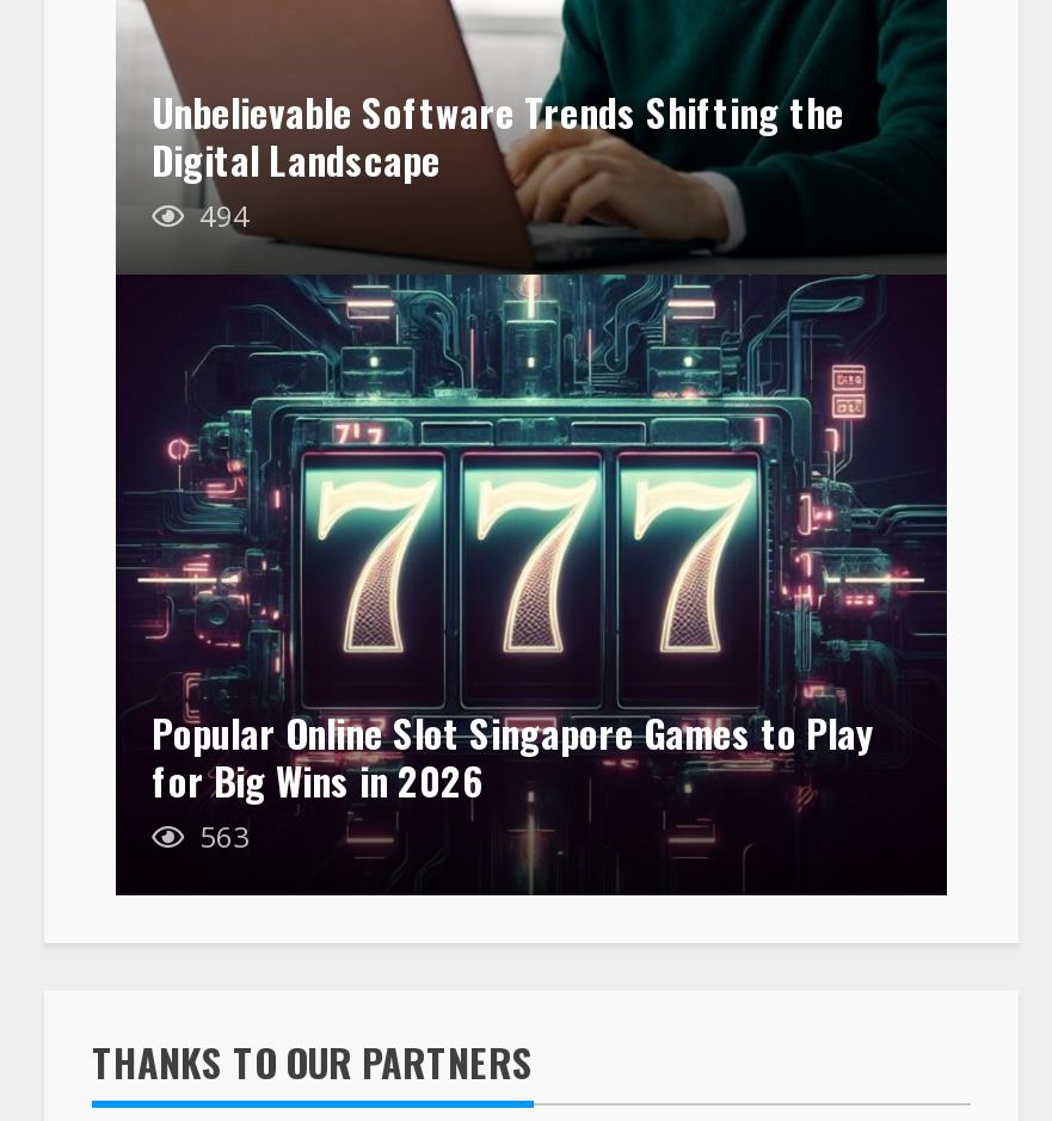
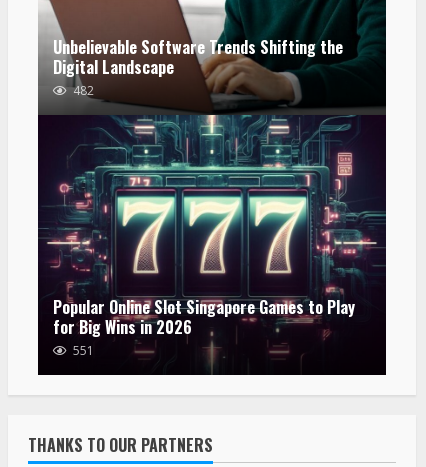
[199,197,250,237] 494 -> [73,82,94,99] 482
[199,817,250,858] 563 -> [73,342,94,359] 551

